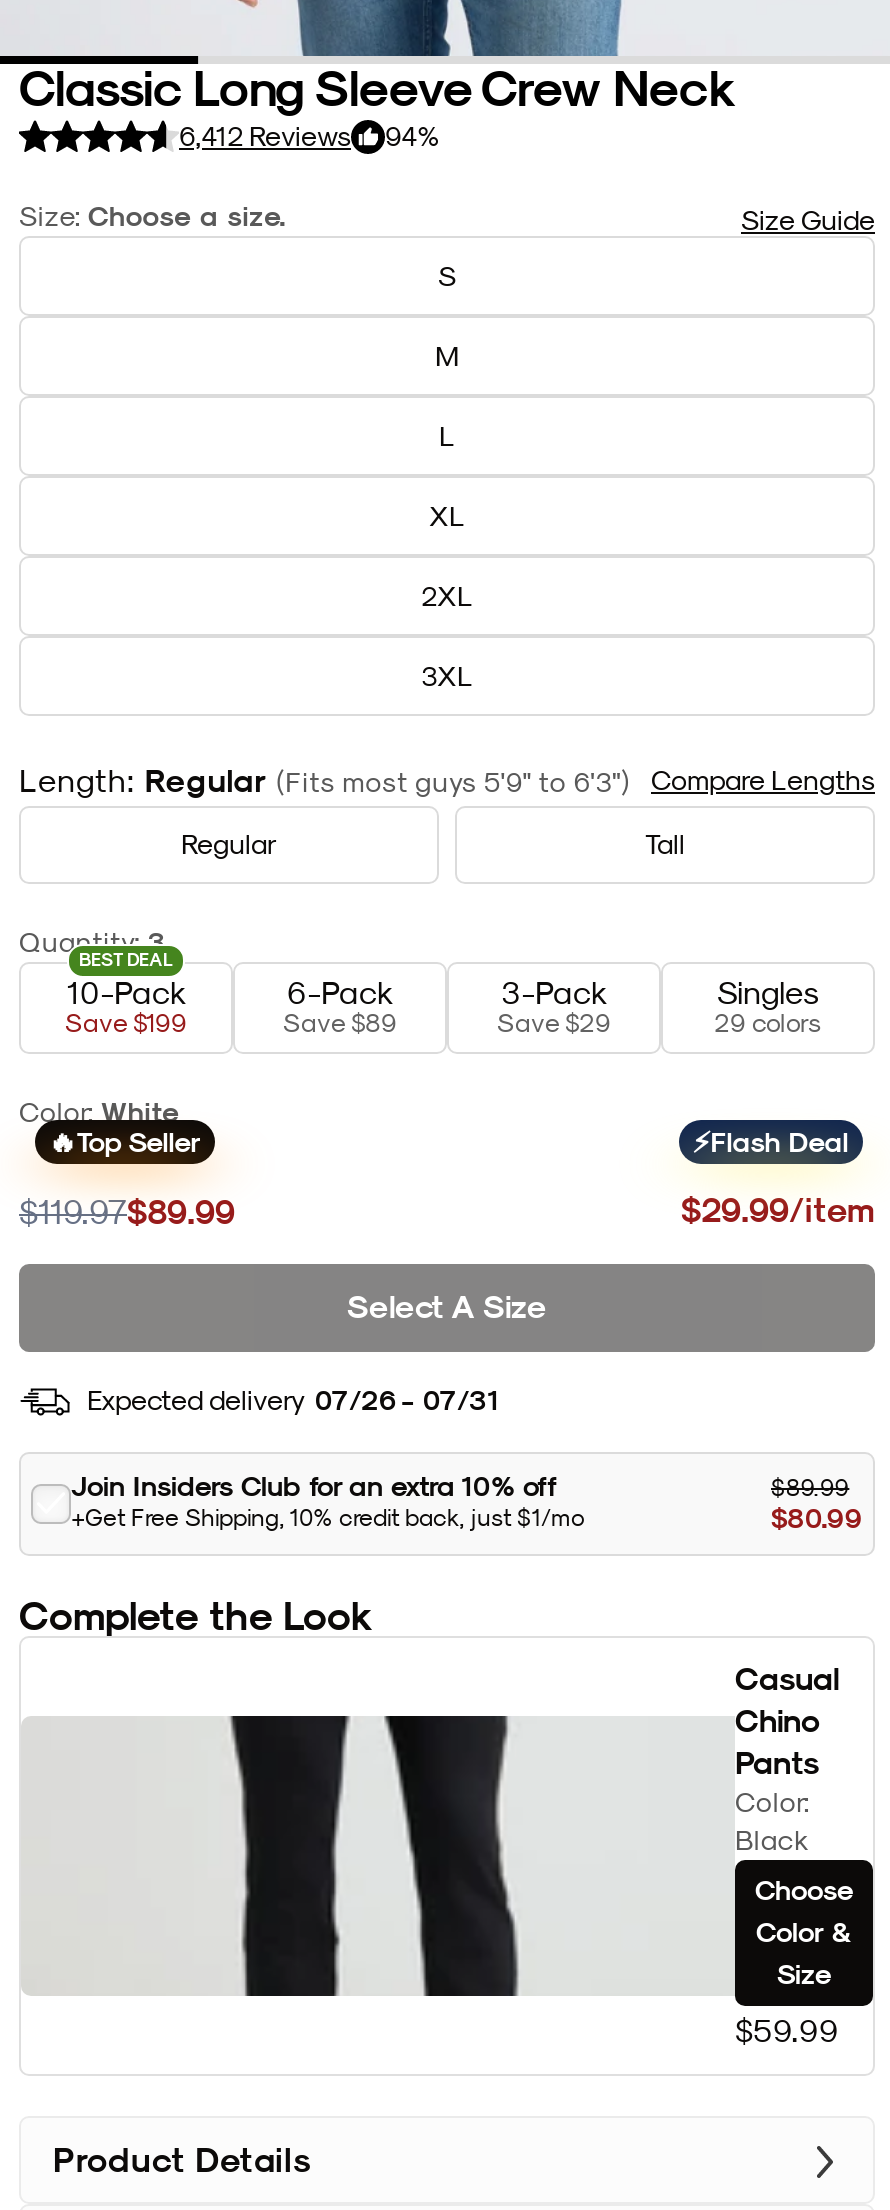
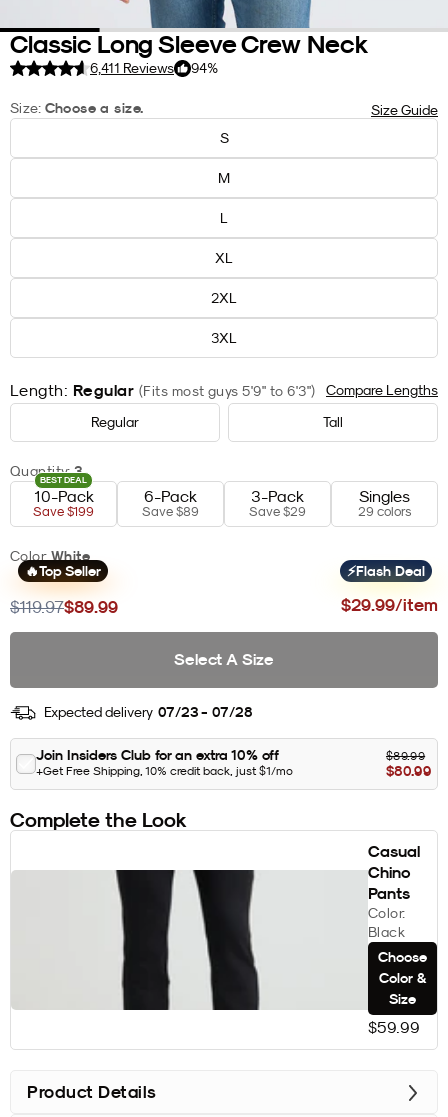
[179,121,439,153] 6,412 Reviews 94% -> [90,60,218,76] 6,411 Reviews 94%
[87,1382,499,1418] Expected delivery 07/26 - 07/31 -> [44,703,253,721] Expected delivery 07/23 - 07/28

